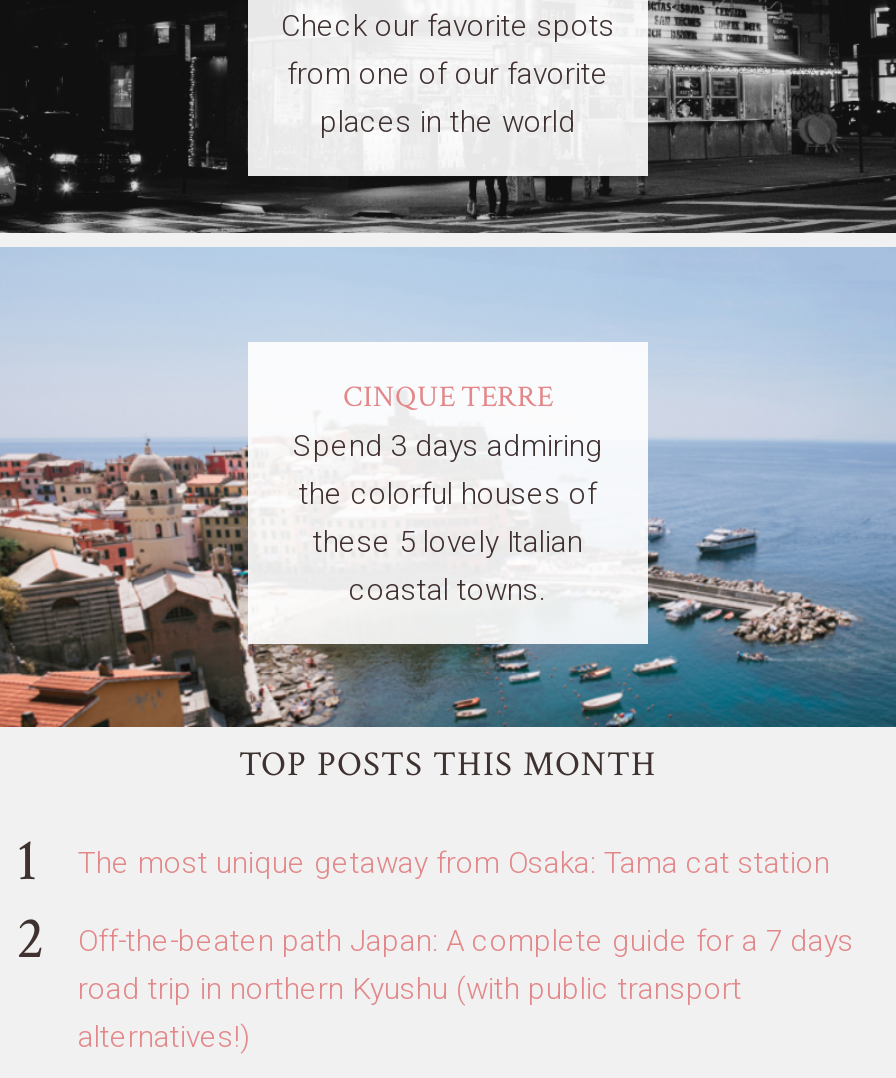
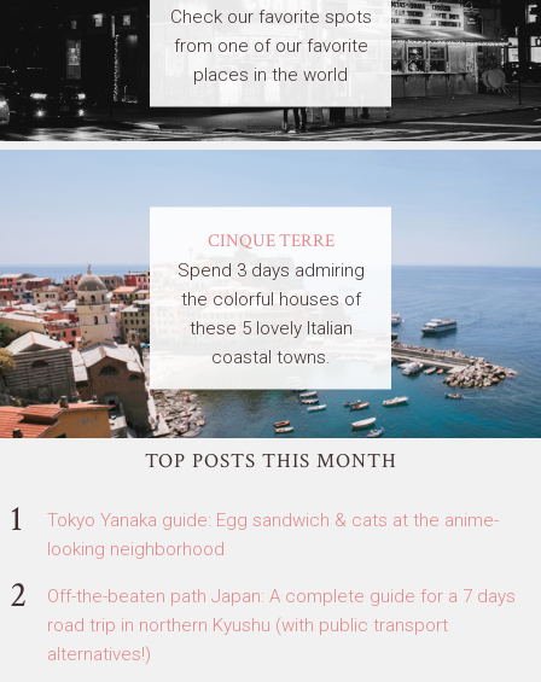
[78,844,830,880] The most unique getaway from Osaka: Tama cat station -> [47,509,499,560] Tokyo Yanaka guide: Egg sandwich & cats at the anime- | looking neighborhood

